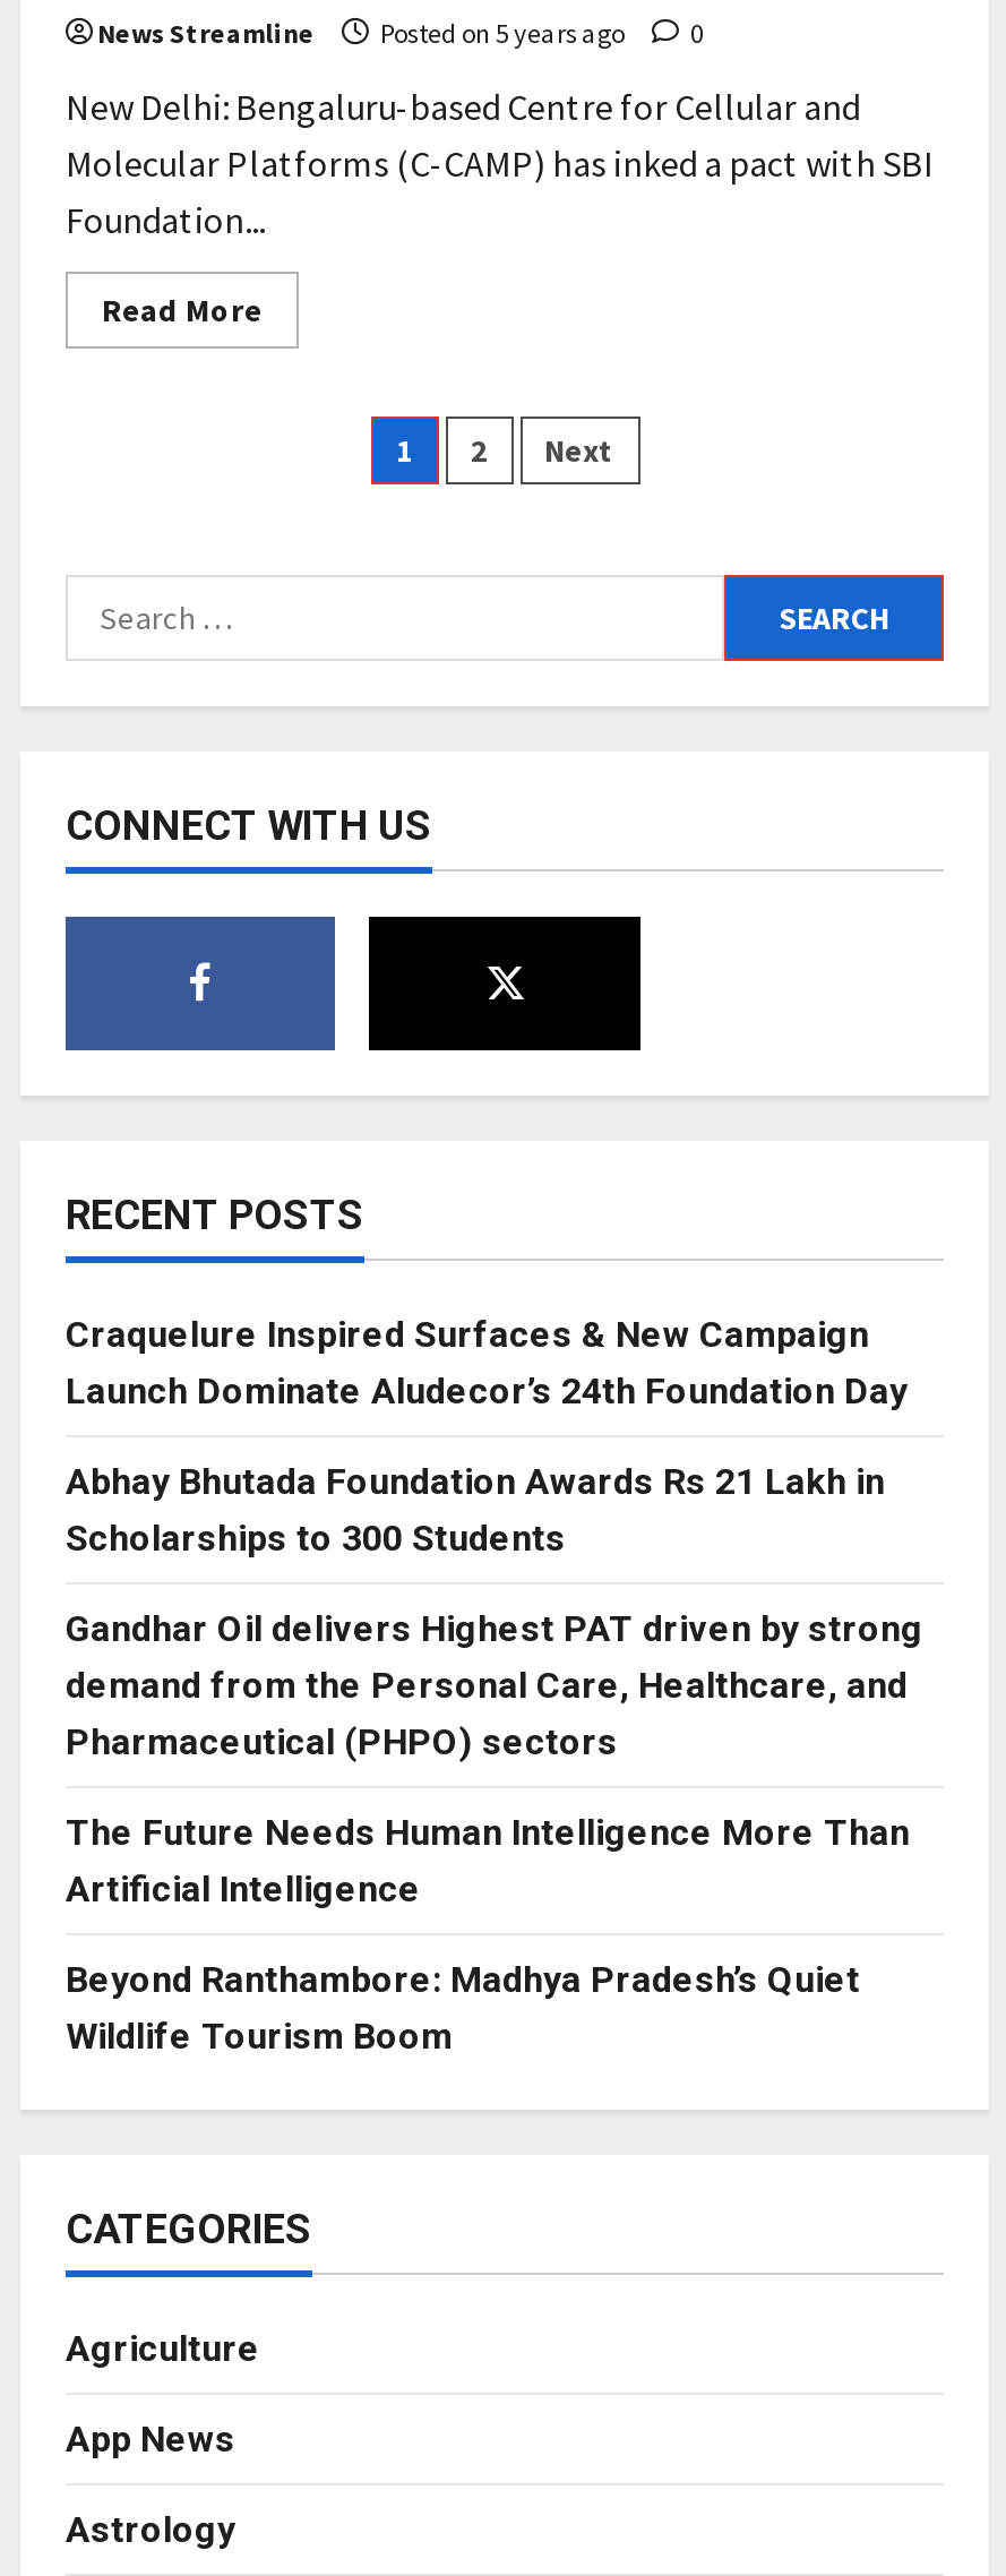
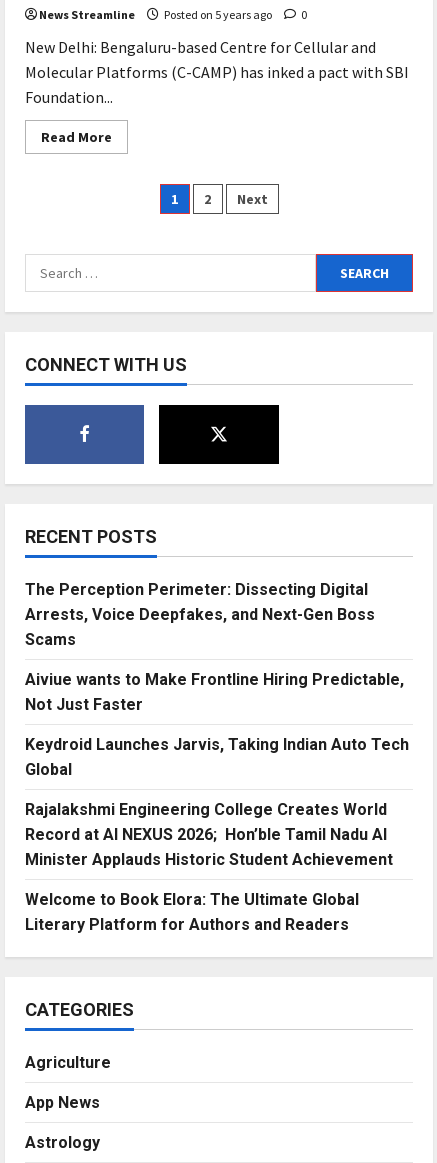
[66,1312,908,1412] Craquelure Inspired Surfaces & New Campaign | Launch Dominate Aludecor’s 24th Foundation Day -> [25,580,375,649] The Perception Perimeter: Dissecting Digital | Arrests, Voice Deepfakes, and Next-Gen Boss | Scams
[66,1459,885,1559] Abhay Bhutada Foundation Awards Rs 21 Lakh in | Scholarships to 300 Students -> [25,670,404,714] Aiviue wants to Make Frontline Hiring Predictable, | Not Just Faster
[66,1606,923,1762] Gandhar Oil delivers Highest PAT driven by strong | demand from the Personal Care, Healthcare, and | Pharmaceutical (PHPO) sectors -> [25,735,409,779] Keydroid Launches Jarvis, Taking Indian Auto Tech | Global
[66,1810,910,1910] The Future Needs Human Intelligence More Than | Artificial Intelligence -> [25,800,393,869] Rajalakshmi Engineering College Creates World | Record at AI NEXUS 2026; Hon’ble Tamil Nadu AI | Minister Applauds Historic Student Achievement
[66,1957,860,2057] Beyond Ranthambore: Madhya Pradesh’s Quiet | Wildlife Tourism Boom -> [25,890,359,934] Welcome to Book Elora: The Ultimate Global | Literary Platform for Authors and Readers

